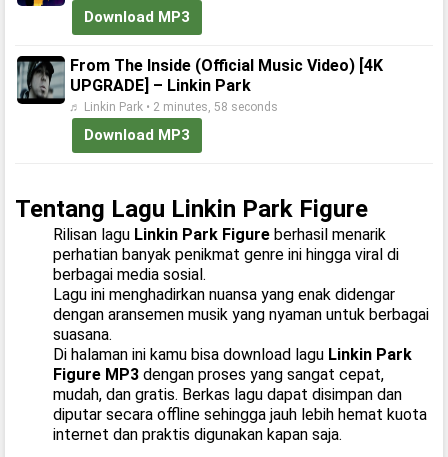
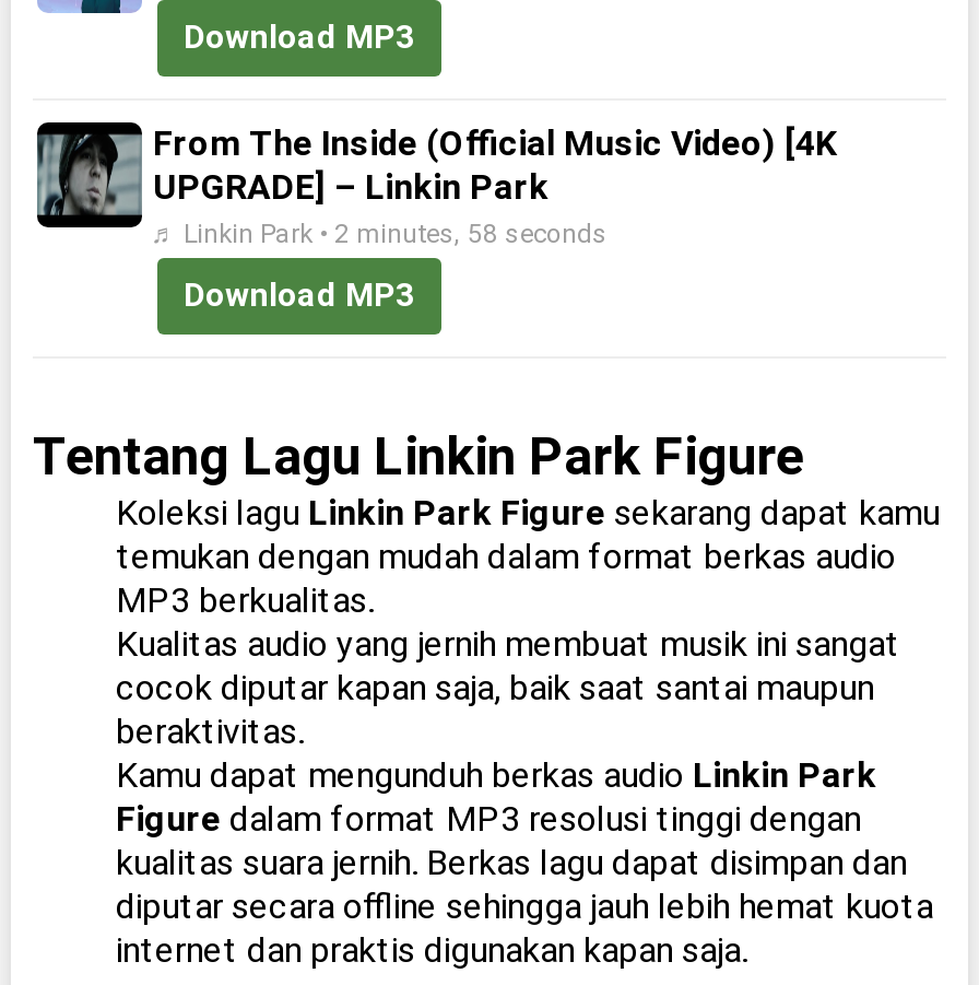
[53,225,429,404] Rilisan lagu Linkin Park Figure berhasil menarik | perhatian banyak penikmat genre ini hingga viral di | berbagai media sosial. | Lagu ini menghadirkan nuansa yang enak didengar | dengan aransemen musik yang nyaman untuk berbagai | suasana. | Di halaman ini kamu bisa download lagu Linkin Park | Figure MP3 dengan proses yang sangat cepat, | mudah, dan gratis. Berkas lagu dapat disimpan dan -> [116,492,940,883] Koleksi lagu Linkin Park Figure sekarang dapat kamu | temukan dengan mudah dalam format berkas audio | MP3 berkualitas. | Kualitas audio yang jernih membuat musik ini sangat | cocok diputar kapan saja, baik saat santai maupun | beraktivitas. | Kamu dapat mengunduh berkas audio Linkin Park | Figure dalam format MP3 resolusi tinggi dengan | kualitas suara jernih. Berkas lagu dapat disimpan dan

